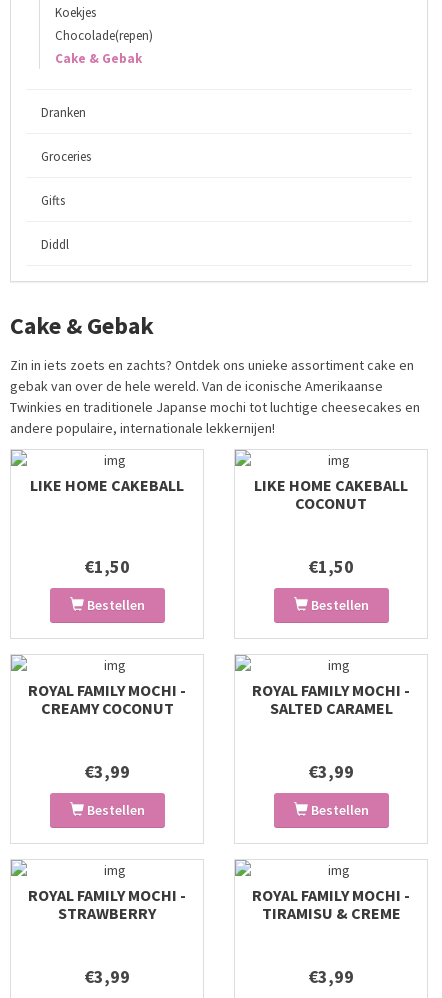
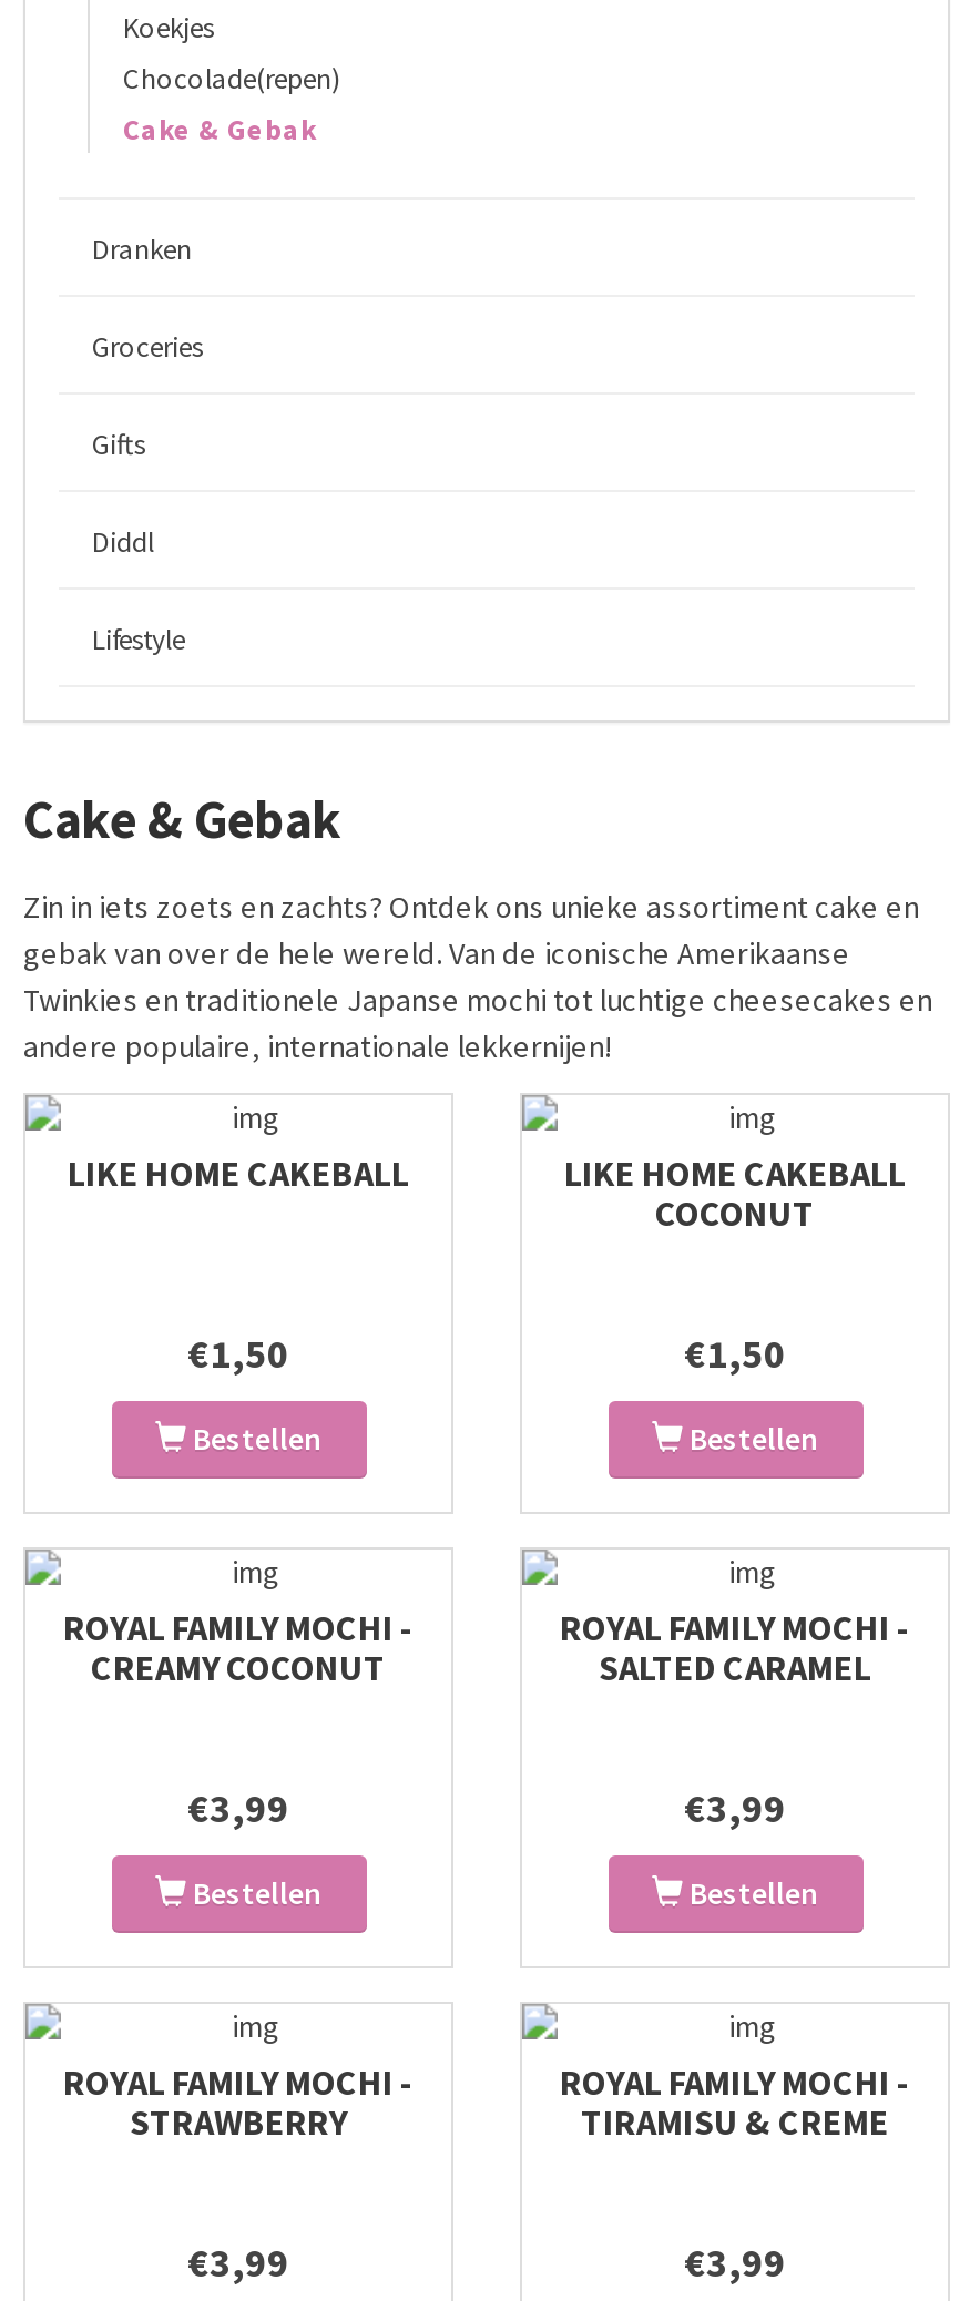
none -> [92,621,185,658] Lifestyle

